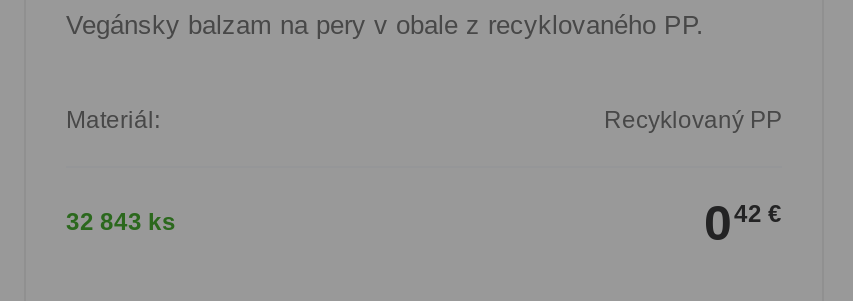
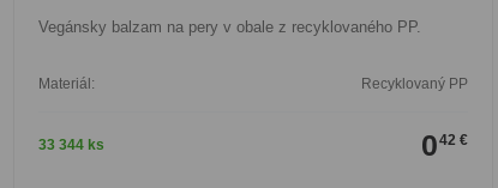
[66,208,176,236] 32 843 ks -> [38,137,104,154] 33 344 ks

